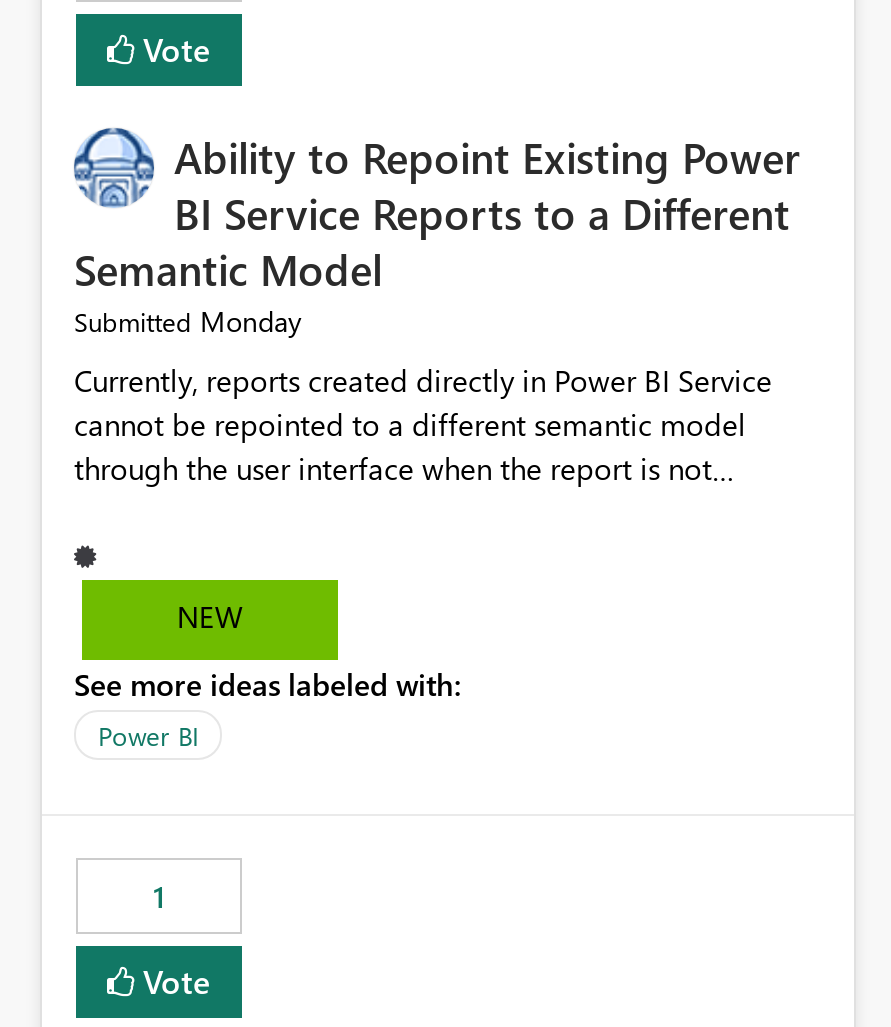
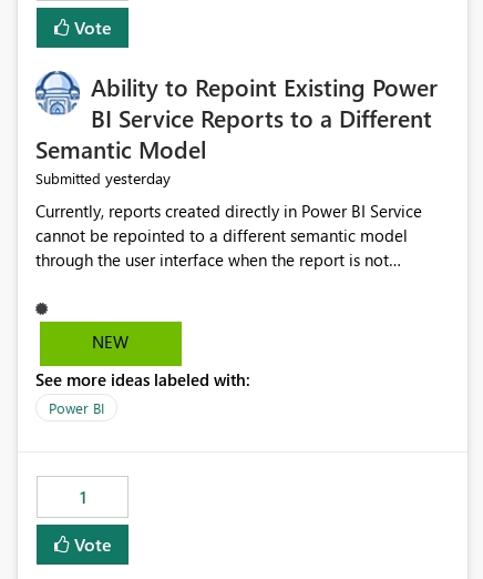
[74,303,302,341] Submitted Monday -> [35,168,171,189] Submitted yesterday

